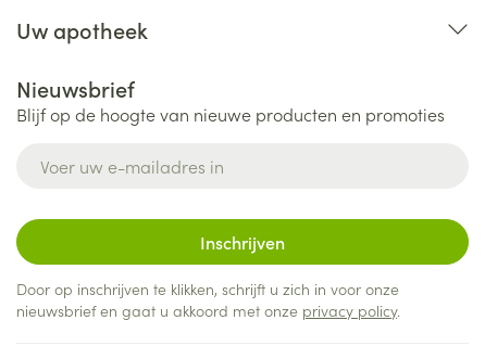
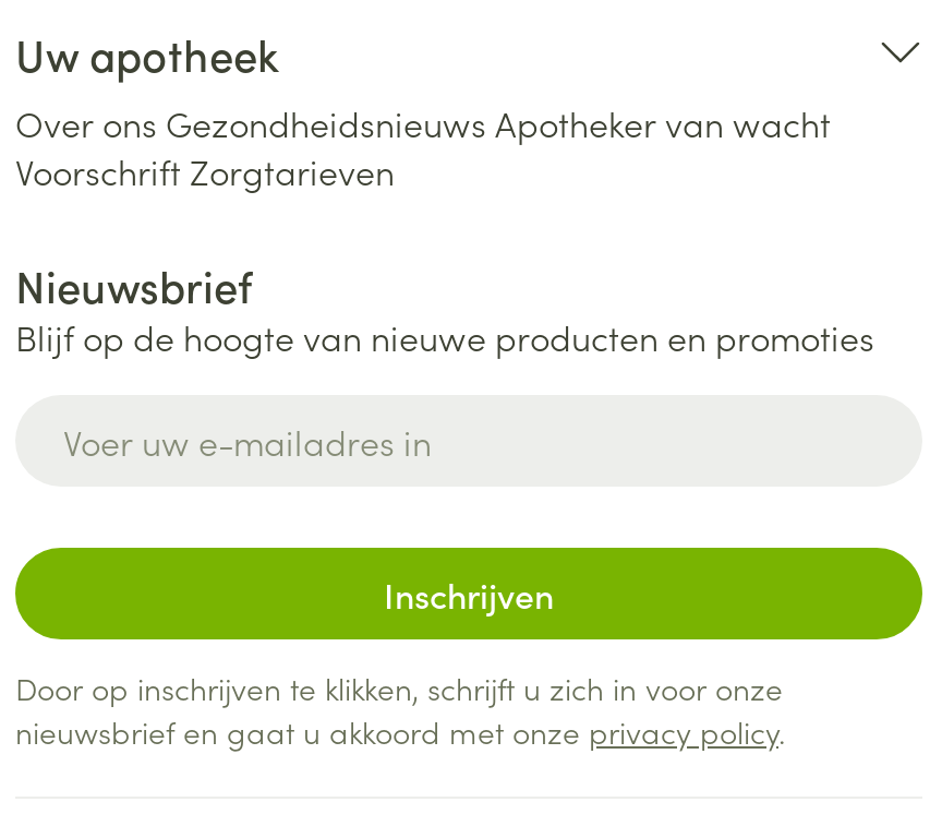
none -> [15,98,831,194] Over ons Gezondheidsnieuws Apotheker van wacht | Voorschrift Zorgtarieven

